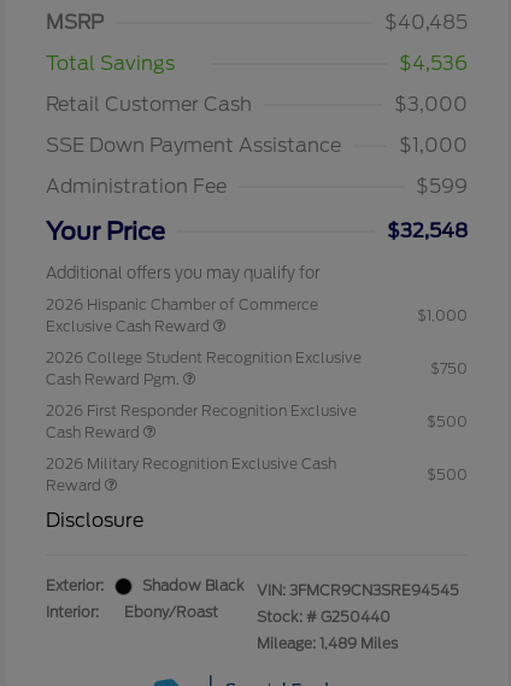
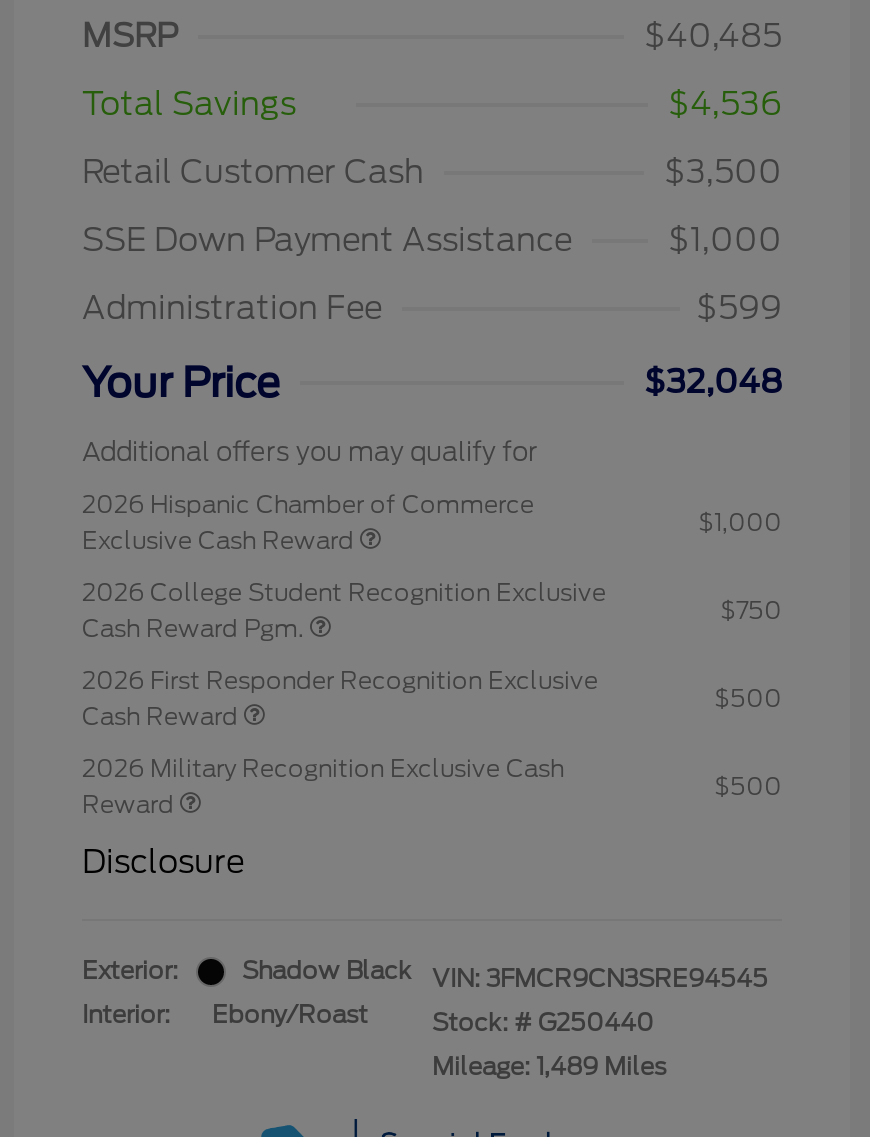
[394,93,468,116] $3,000 -> [664,153,782,191] $3,500
[387,220,468,242] $32,548 -> [644,363,782,401] $32,048

